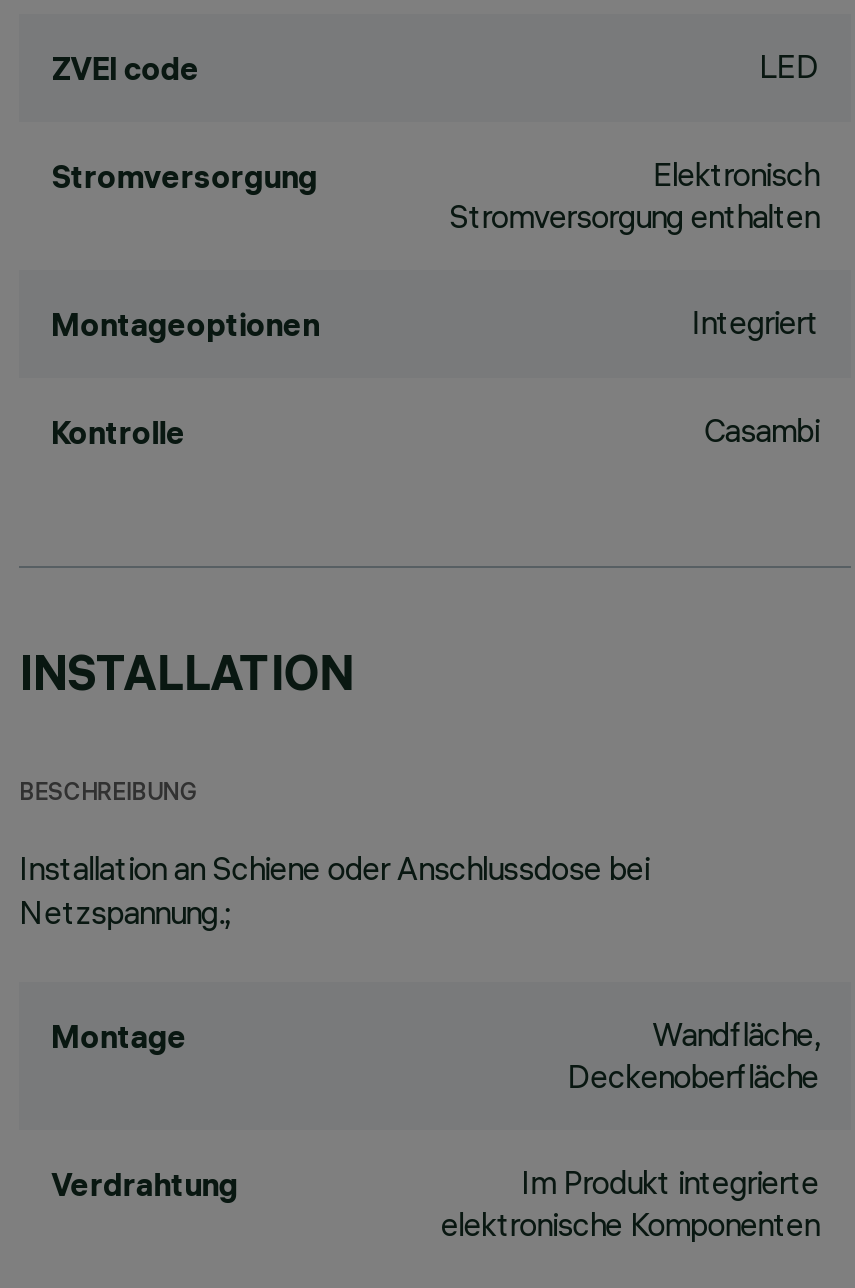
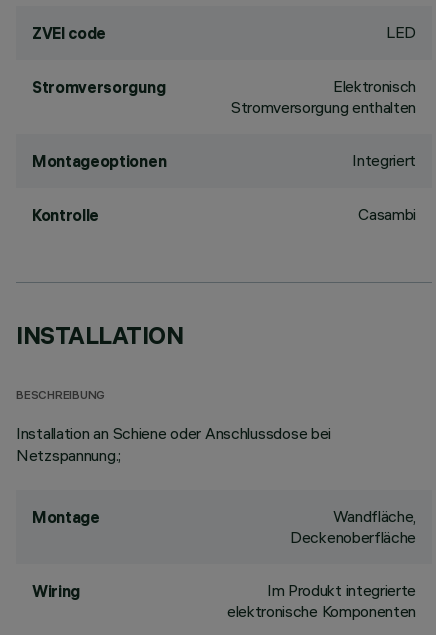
[51,1164,238,1204] Verdrahtung -> [32,581,80,601] Wiring

